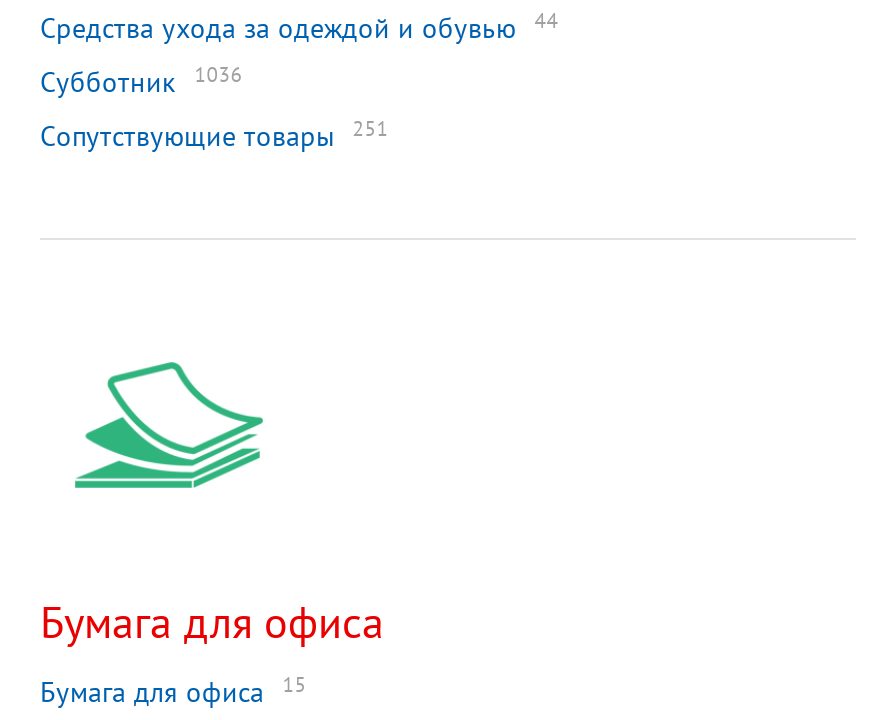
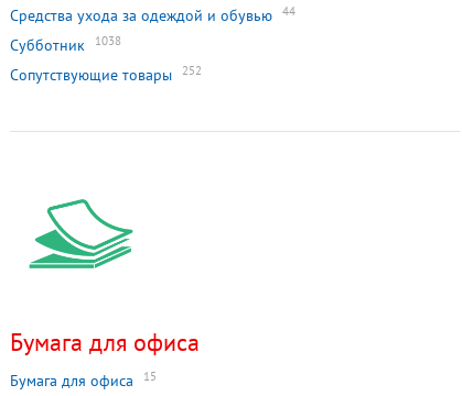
[40,60,242,100] Субботник 1036 -> [10,33,122,55] Субботник 1038
[40,113,388,153] Сопутствующие товары 251 -> [10,62,202,84] Сопутствующие товары 252

